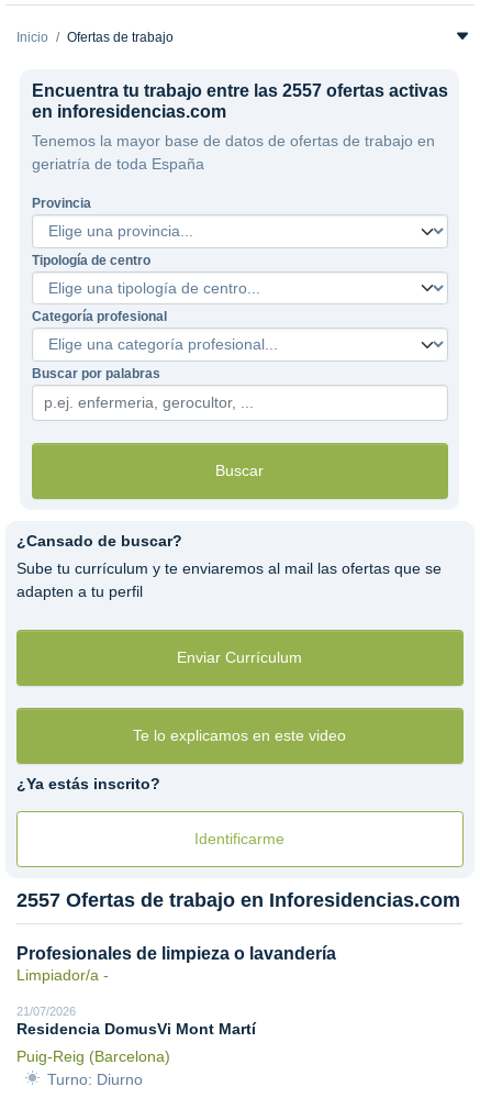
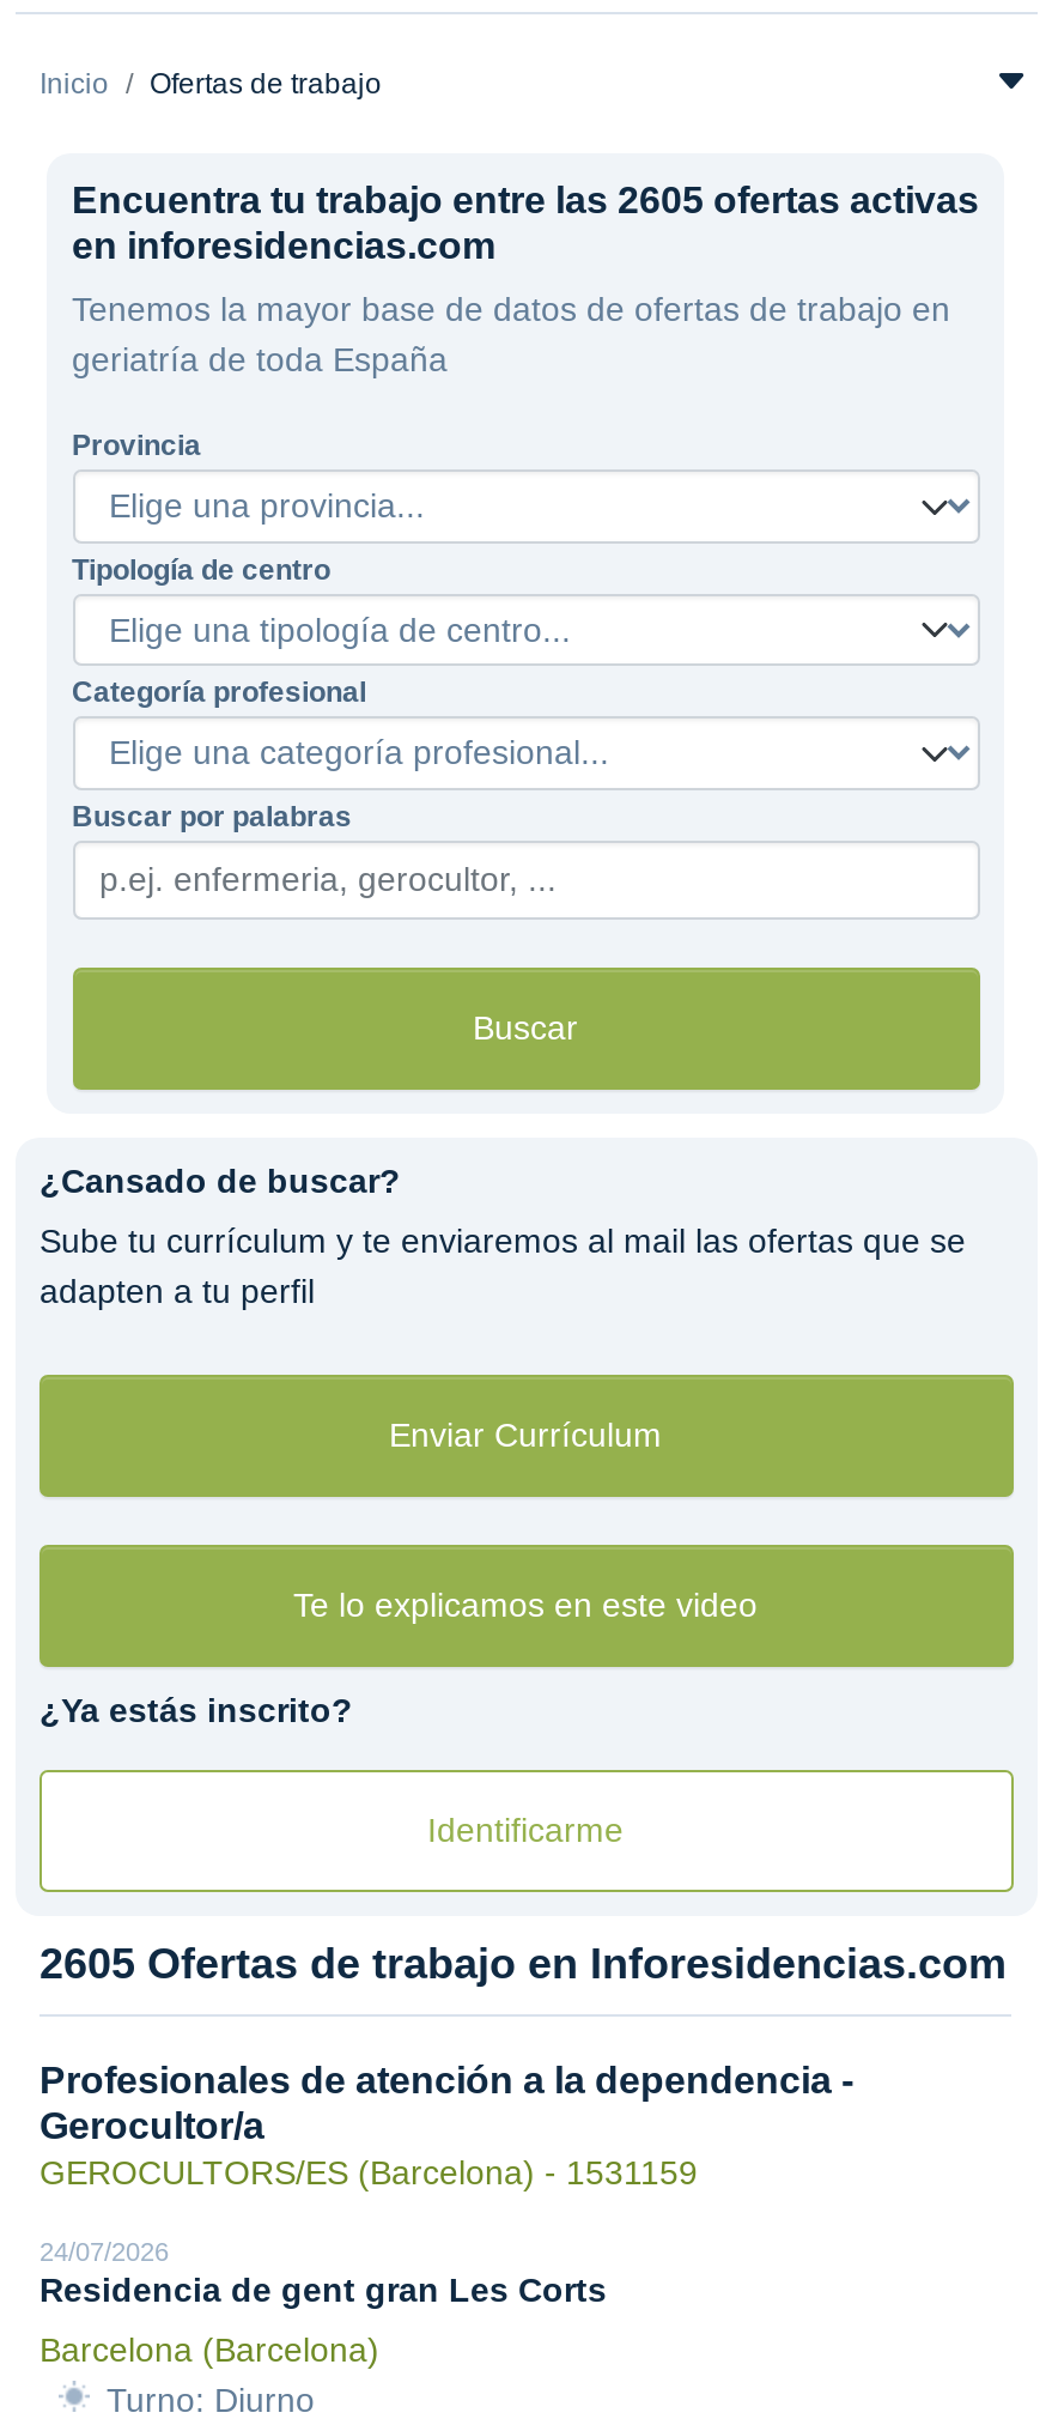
[31,81,448,100] Encuentra tu trabajo entre las 2557 ofertas activas -> [72,180,979,220] Encuentra tu trabajo entre las 2605 ofertas activas
[16,889,460,911] 2557 Ofertas de trabajo en Inforesidencias.com -> [39,1940,1007,1988] 2605 Ofertas de trabajo en Inforesidencias.com
[16,944,336,984] Profesionales de limpieza o lavandería | Limpiador/a - -> [39,2060,853,2191] Profesionales de atención a la dependencia - | Gerocultor/a | GEROCULTORS/ES (Barcelona) - 1531159
[16,1005,256,1038] 21/07/2026 | Residencia DomusVi Mont Martí -> [39,2237,607,2309] 24/07/2026 | Residencia de gent gran Les Corts
[16,1047,170,1065] Puig-Reig (Barcelona) -> [39,2330,379,2369] Barcelona (Barcelona)

